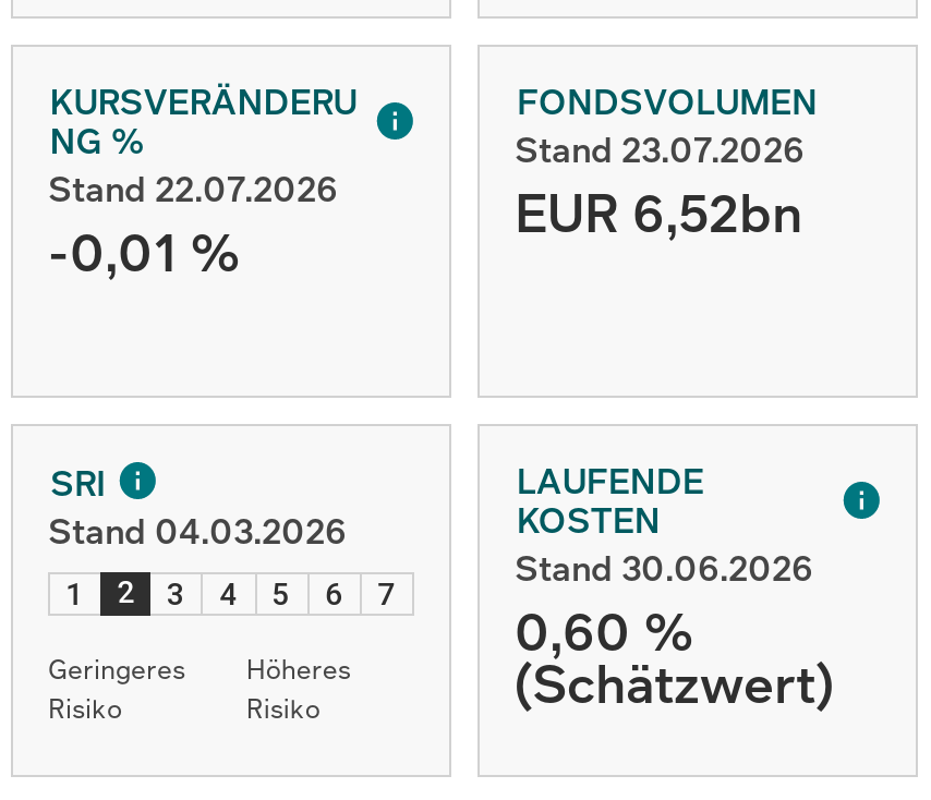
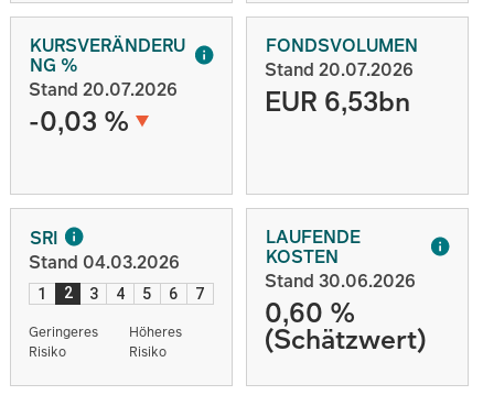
[515,125,805,173] Stand 23.07.2026 -> [265,57,414,81] Stand 20.07.2026
[48,165,338,213] Stand 22.07.2026 -> [29,77,178,101] Stand 20.07.2026
[515,175,802,247] EUR 6,52bn -> [265,83,410,119] EUR 6,53bn
[48,215,240,287] -0,01 % -> [29,102,129,139] -0,03 %

